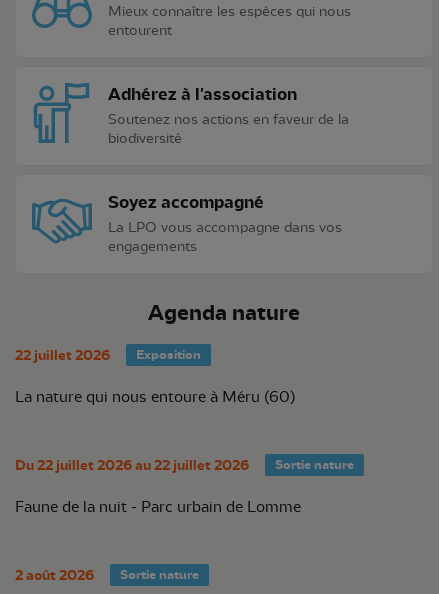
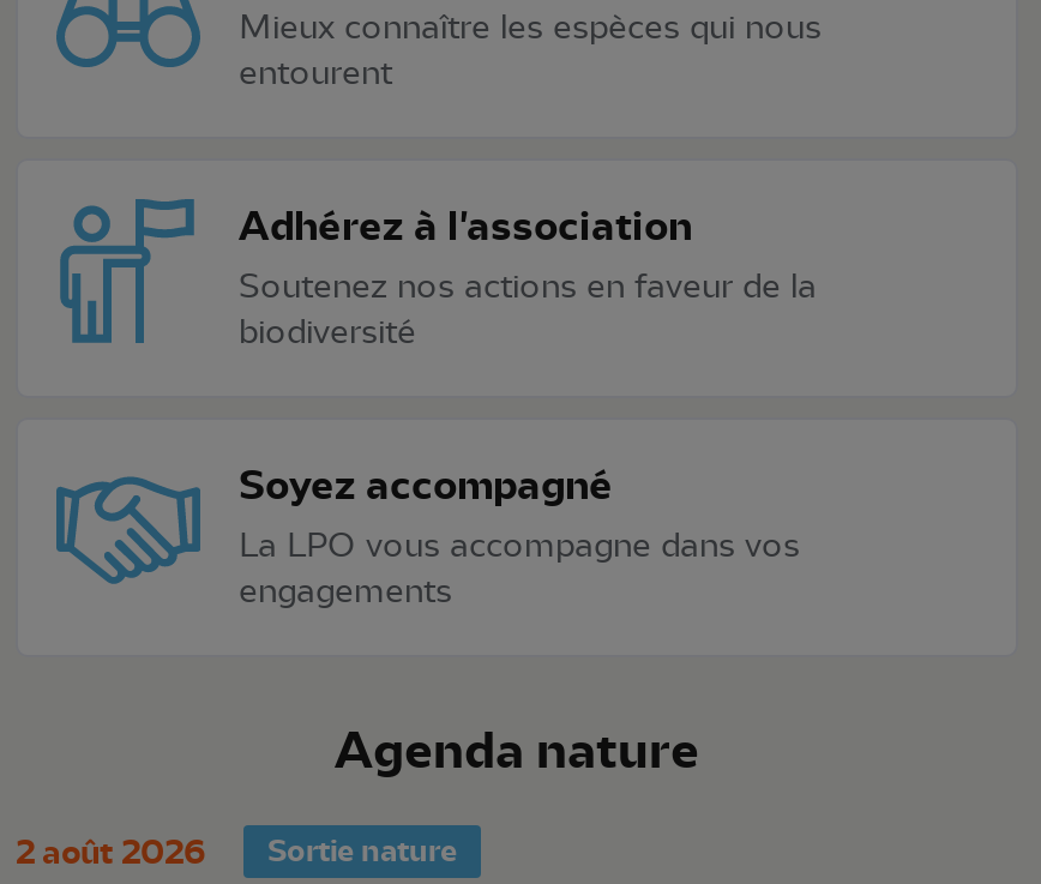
[15,347,296,406] 22 juillet 2026 | Exposition | La nature qui nous entoure à Méru (60) -> none
[15,457,354,516] Du 22 juillet 2026 au 22 juillet 2026 | Sortie nature | Faune de la nuit - Parc urbain de Lomme -> none

